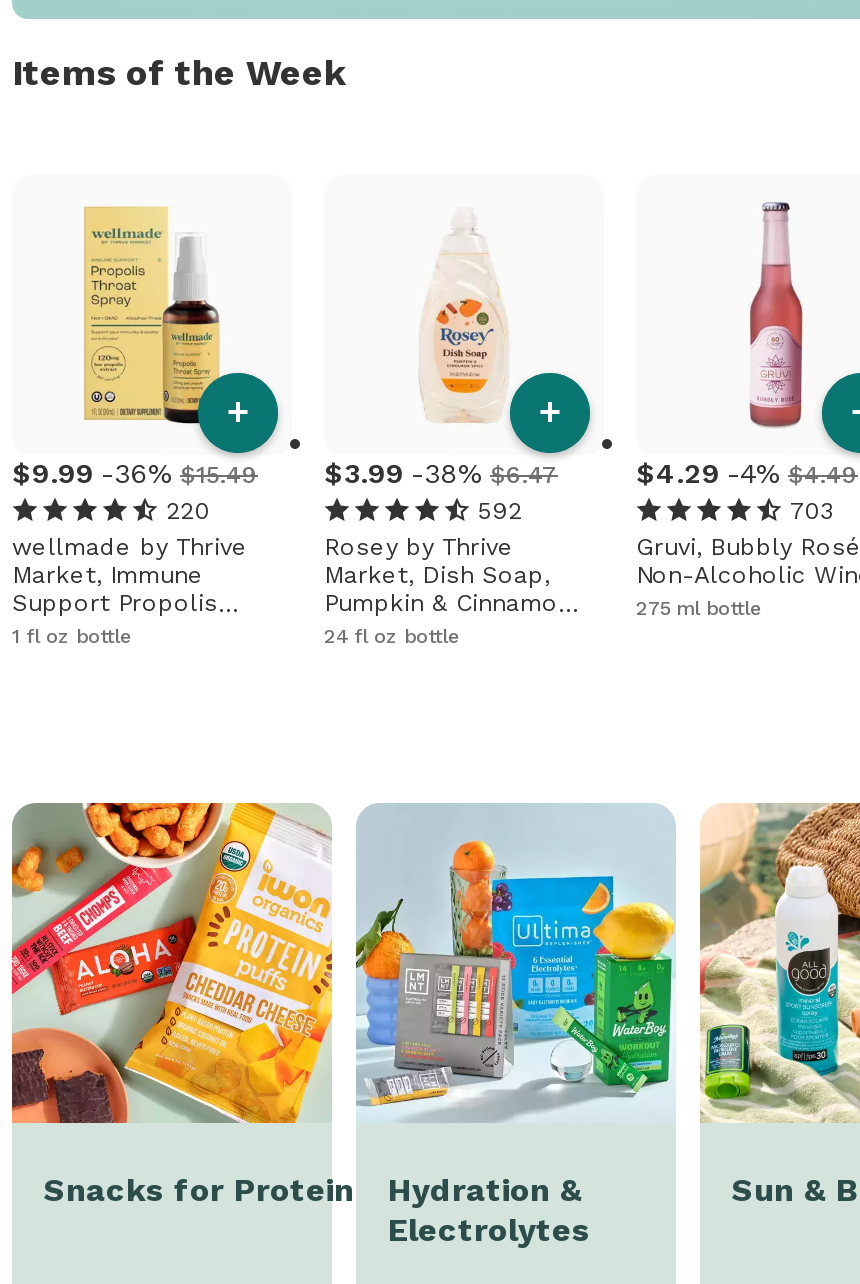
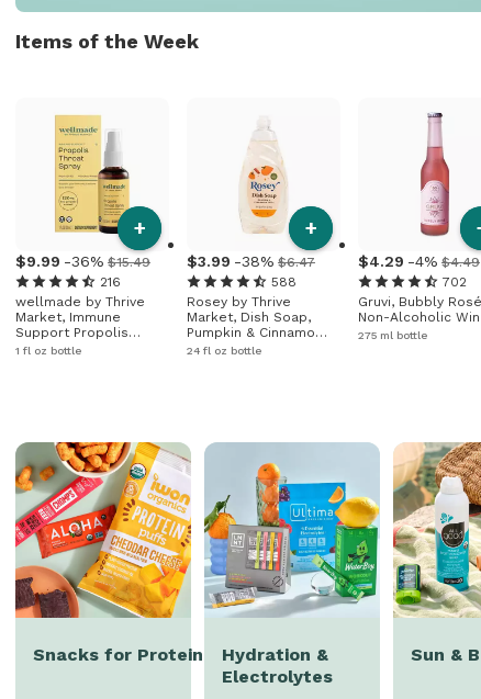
[166,497,210,525] 220 -> [100,274,121,290] 216
[478,497,522,525] 592 -> [271,274,297,290] 588
[790,497,834,525] 703 -> [443,274,467,290] 702

